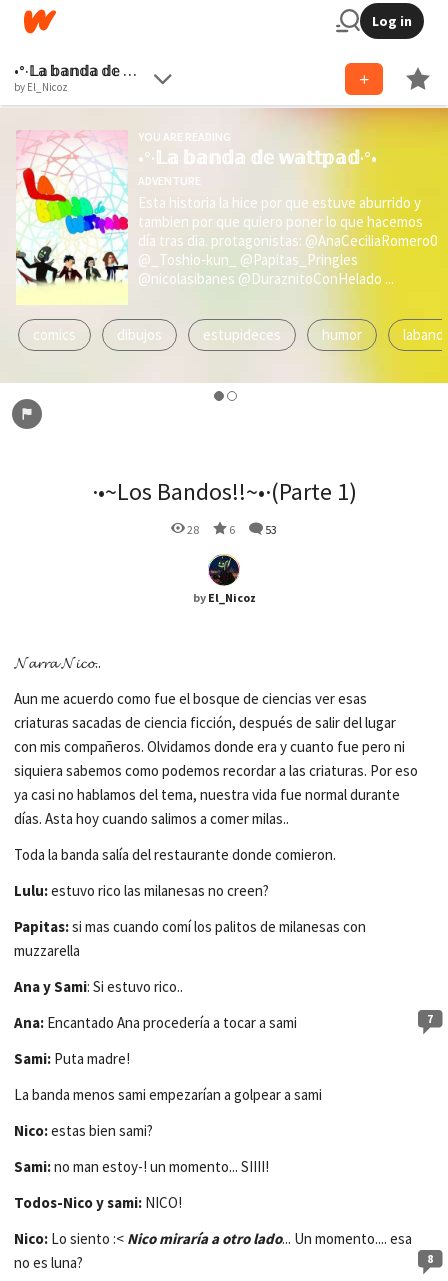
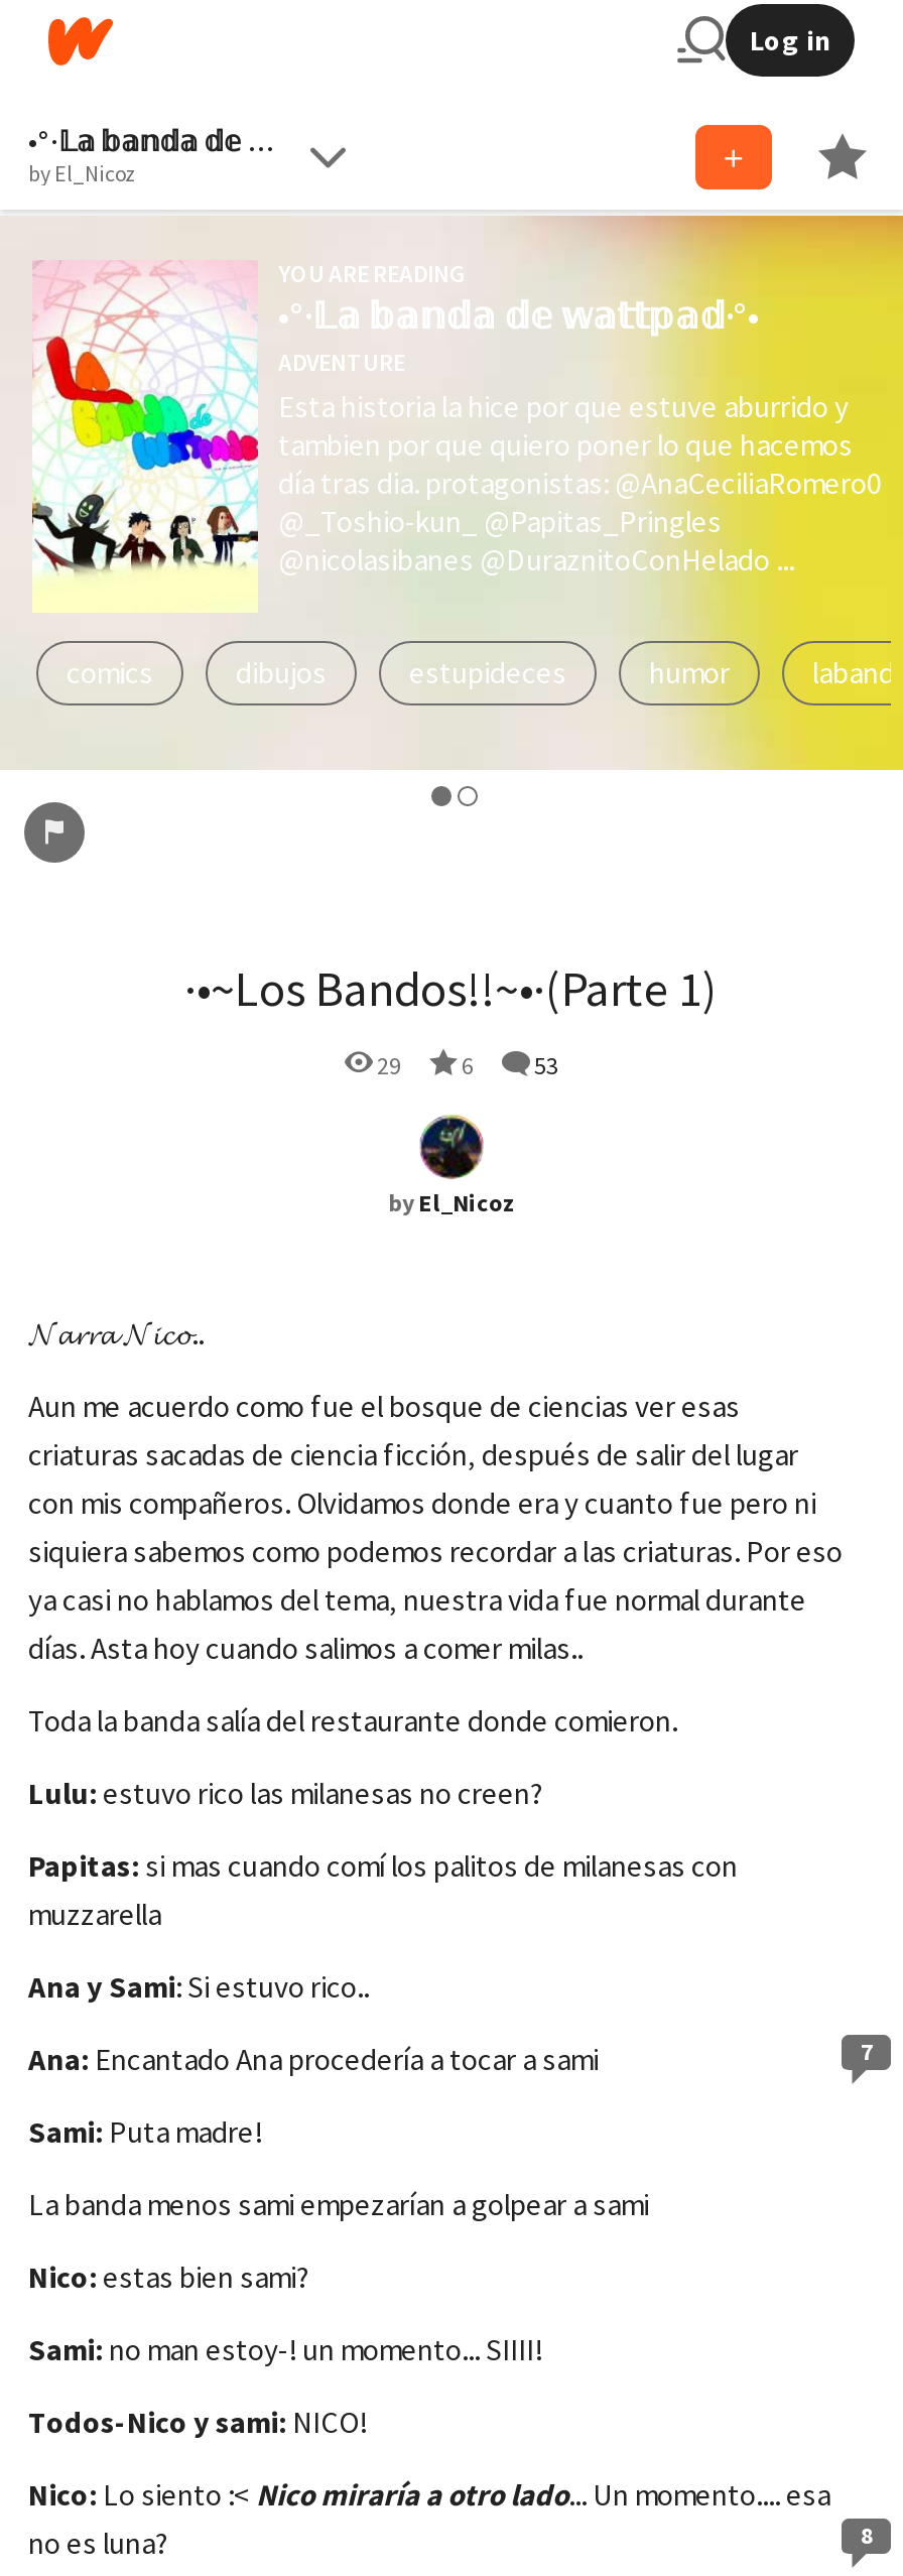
[185,522,277,537] 28 6 53 -> [373,1050,558,1080] 29 6 53

